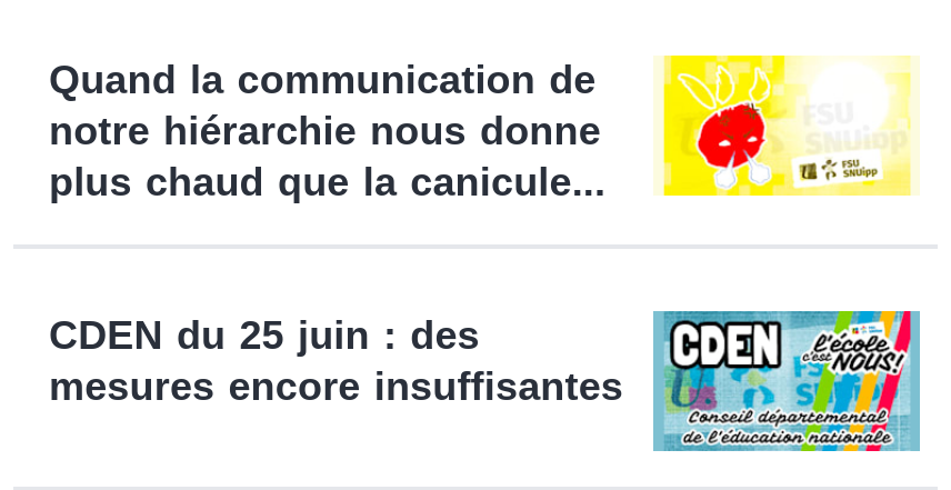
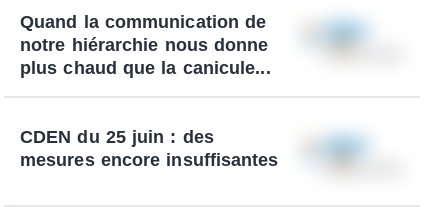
[655,53,918,198] [image] -> [293,11,411,74] [image]
[651,309,922,453] [image] -> [292,126,412,189] [image]

